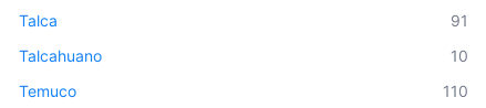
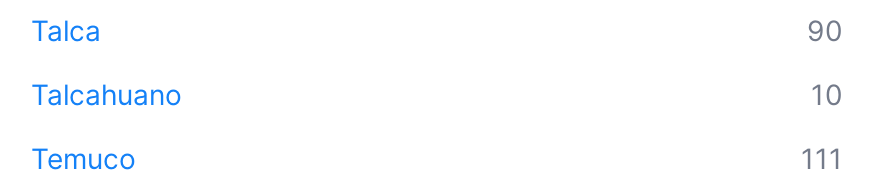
[451,11,468,29] 91 -> [807,12,843,46] 90
[443,81,468,100] 110 -> [801,140,843,174] 111

